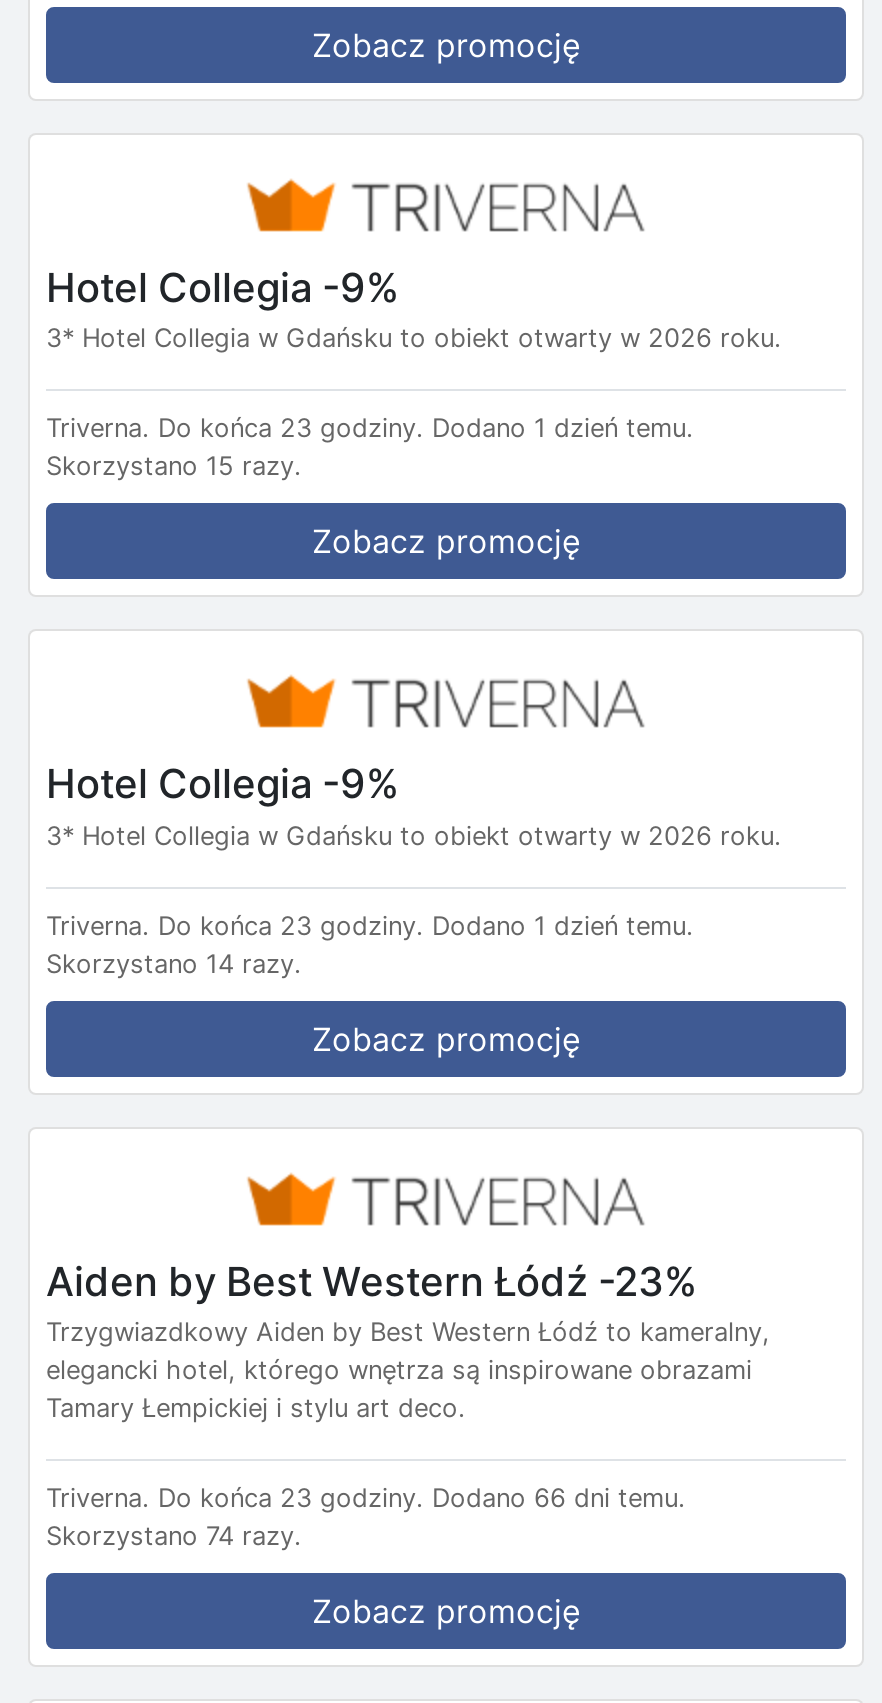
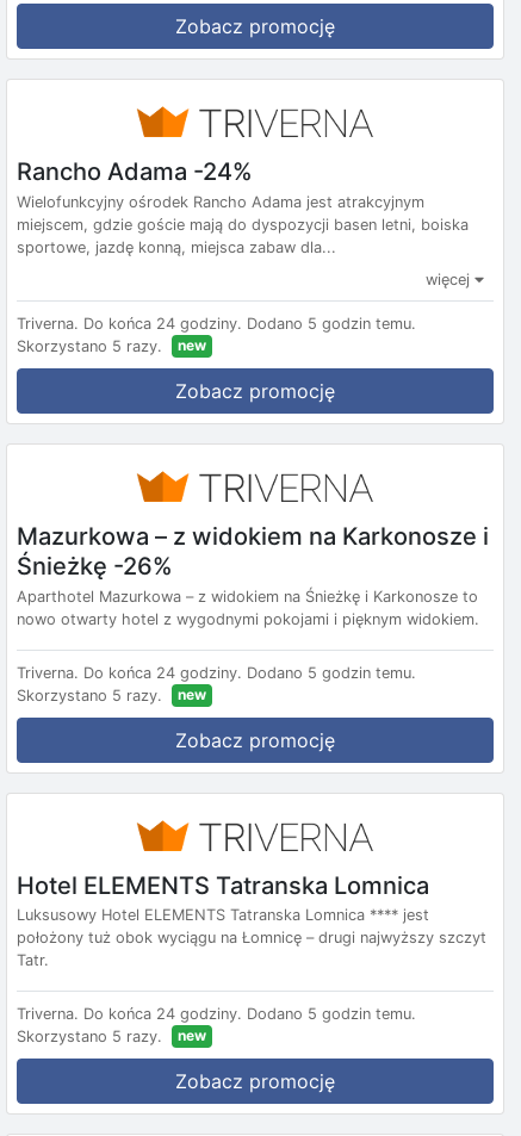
[46,264,782,482] Hotel Collegia -9% | 3* Hotel Collegia w Gdańsku to obiekt otwarty w 2026 roku. | Triverna. Do końca 23 godziny. Dodano 1 dzień temu. | Skorzystano 15 razy. -> [17,157,475,355] Rancho Adama -24% | Wielofunkcyjny ośrodek Rancho Adama jest atrakcyjnym | miejscem, gdzie goście mają do dyspozycji basen letni, boiska | sportowe, jazdę konną, miejsca zabaw dla... | więcej | Triverna. Do końca 24 godziny. Dodano 5 godzin temu. | Skorzystano 5 razy. | new
[46,761,782,851] Hotel Collegia -9% | 3* Hotel Collegia w Gdańsku to obiekt otwarty w 2026 roku. -> [17,521,489,628] Mazurkowa – z widokiem na Karkonosze i | Śnieżkę -26% | Aparthotel Mazurkowa – z widokiem na Śnieżkę i Karkonosze to | nowo otwarty hotel z wygodnymi pokojami i pięknym widokiem.
[46,911,694,979] Triverna. Do końca 23 godziny. Dodano 1 dzień temu. | Skorzystano 14 razy. -> [17,664,416,704] Triverna. Do końca 24 godziny. Dodano 5 godzin temu. | Skorzystano 5 razy. | new
[46,1258,770,1424] Aiden by Best Western Łódź -23% | Trzygwiazdkowy Aiden by Best Western Łódź to kameralny, | elegancki hotel, którego wnętrza są inspirowane obrazami | Tamary Łempickiej i stylu art deco. -> [17,871,486,970] Hotel ELEMENTS Tatranska Lomnica | Luksusowy Hotel ELEMENTS Tatranska Lomnica **** jest | położony tuż obok wyciągu na Łomnicę – drugi najwyższy szczyt | Tatr.
[46,1484,686,1552] Triverna. Do końca 23 godziny. Dodano 66 dni temu. | Skorzystano 74 razy. -> [17,1005,416,1046] Triverna. Do końca 24 godziny. Dodano 5 godzin temu. | Skorzystano 5 razy. | new

